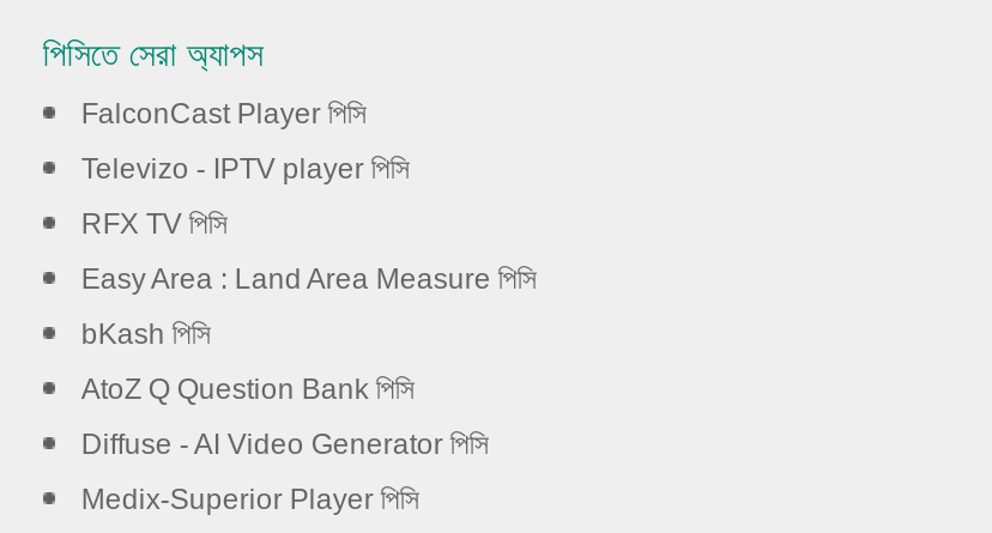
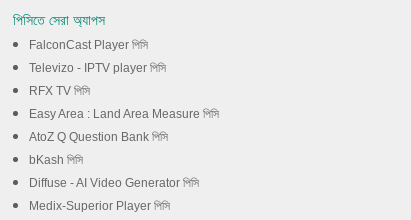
moved [81,318,211,352] -> [29,153,83,167]: bKash পিসি
moved [81,373,414,407] -> [29,130,168,144]: AtoZ Q Question Bank পিসি

